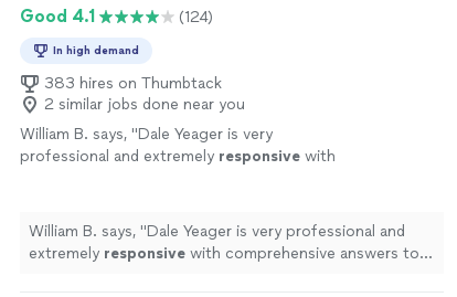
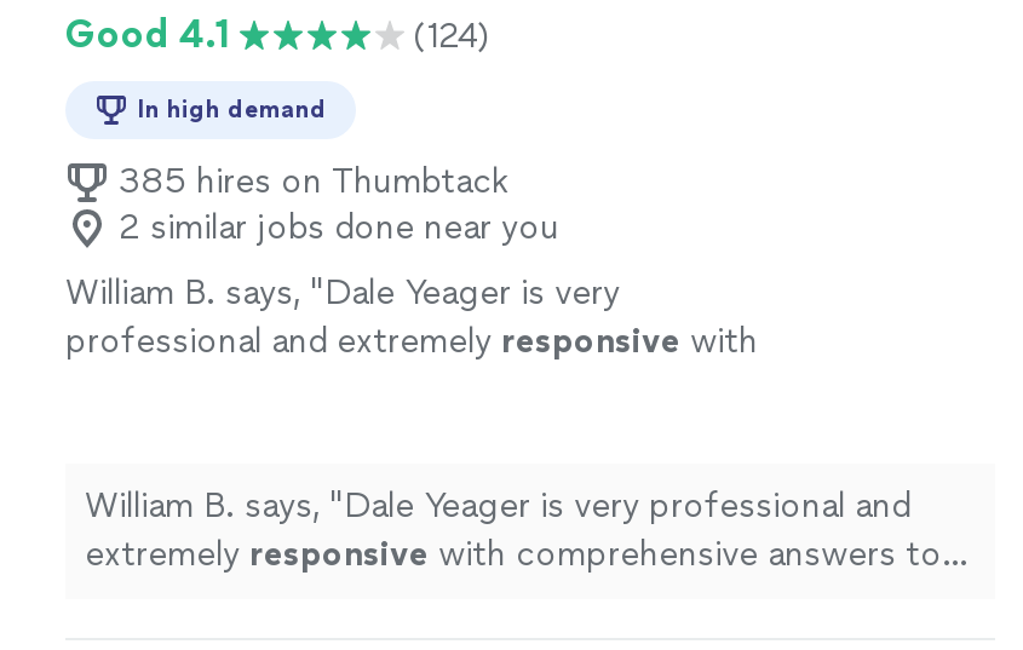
[44,74,222,93] 383 hires on Thumbtack -> [119,161,508,202] 385 hires on Thumbtack

